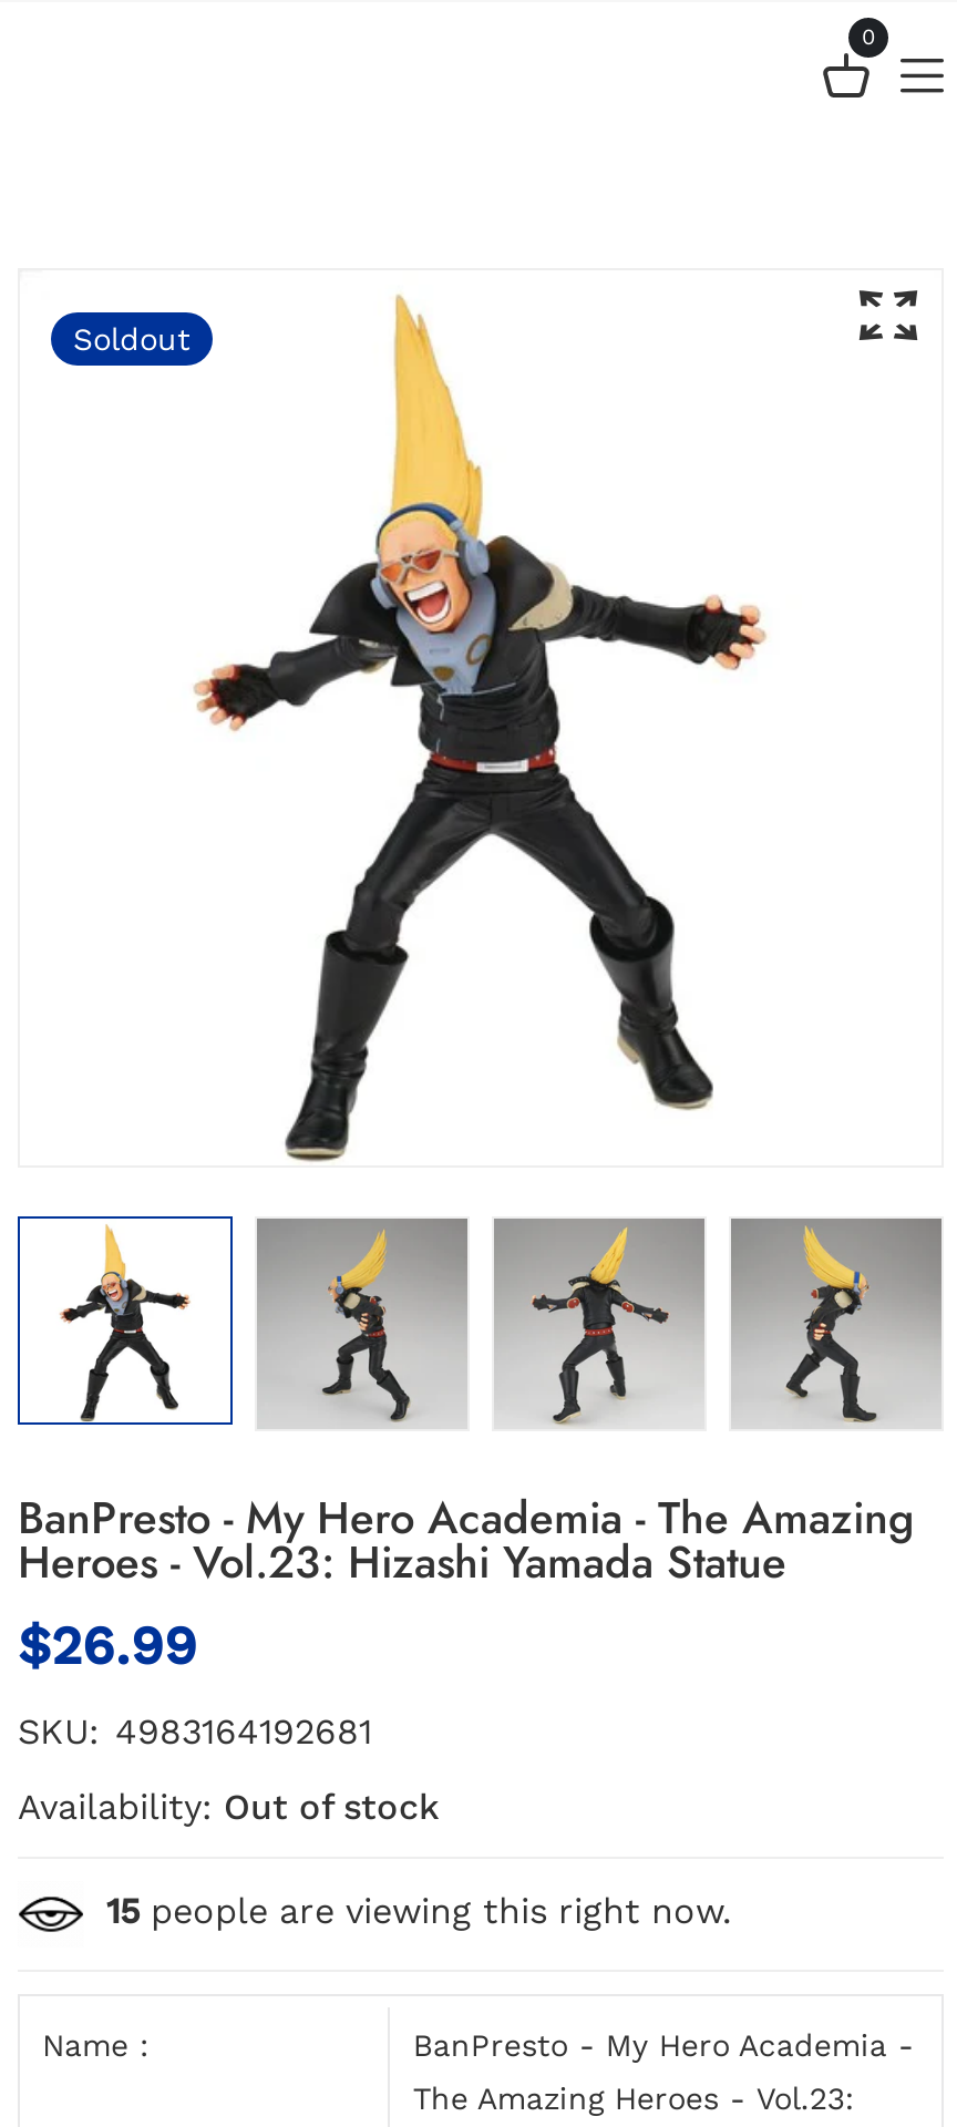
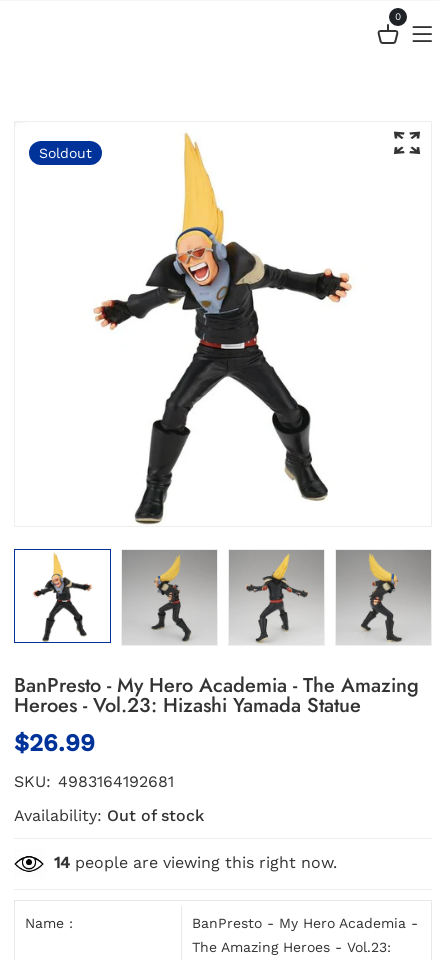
[106,1890,731,1932] 15 people are viewing this right now. -> [54,853,337,872] 14 people are viewing this right now.

